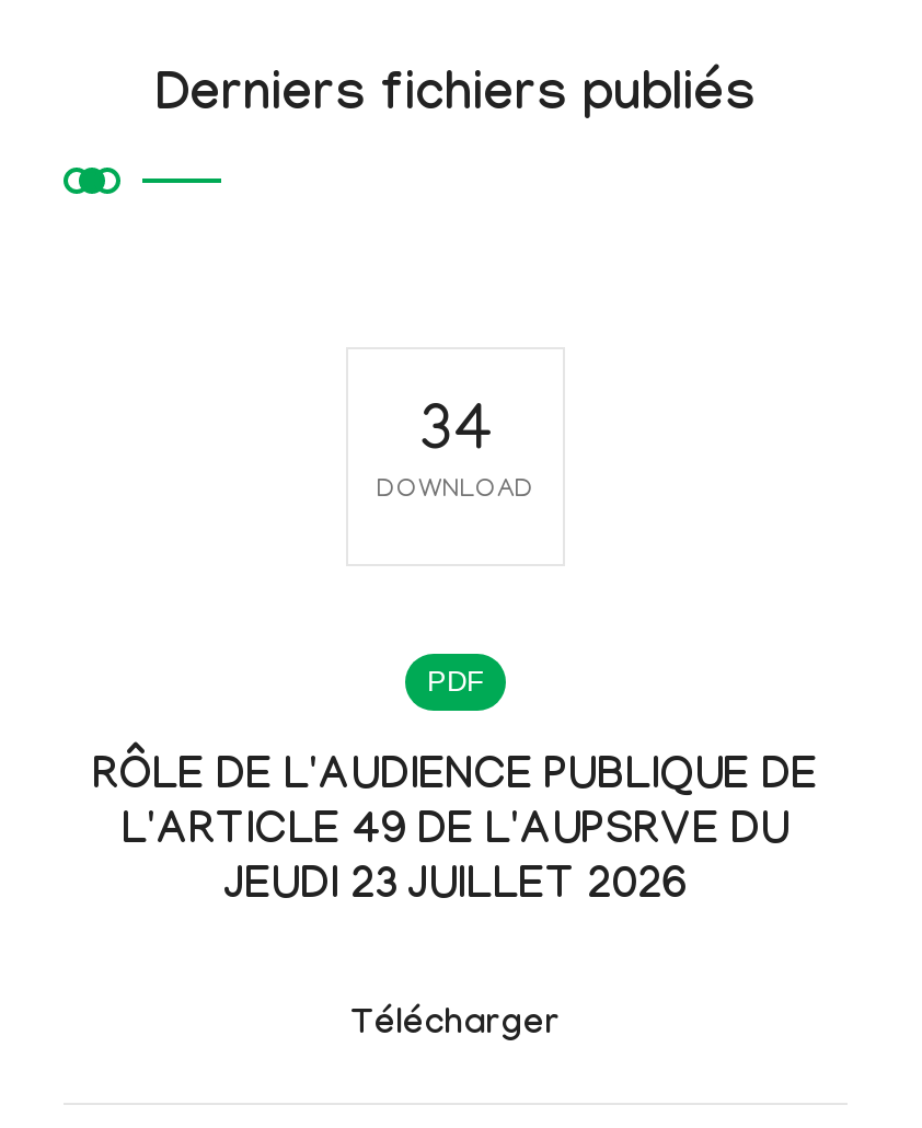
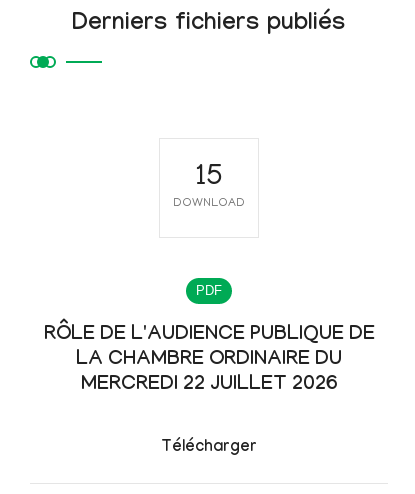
[419,400,492,473] 34 -> [195,162,222,195] 15
[122,810,790,917] L'ARTICLE 49 DE L'AUPSRVE DU | JEUDI 23 JUILLET 2026 -> [76,349,342,398] LA CHAMBRE ORDINAIRE DU | MERCREDI 22 JUILLET 2026

